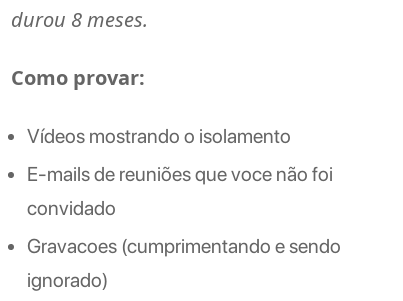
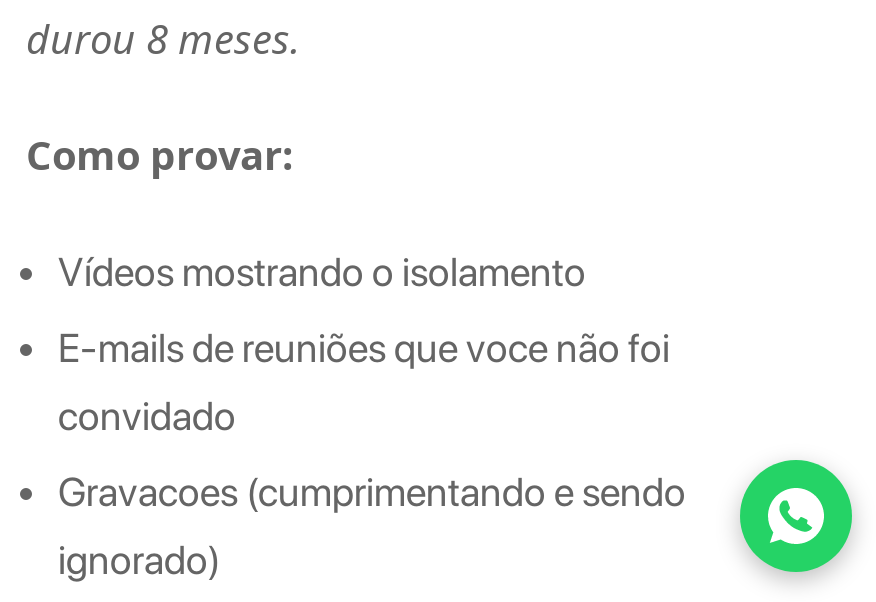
none -> [734,456,858,586] [image]

